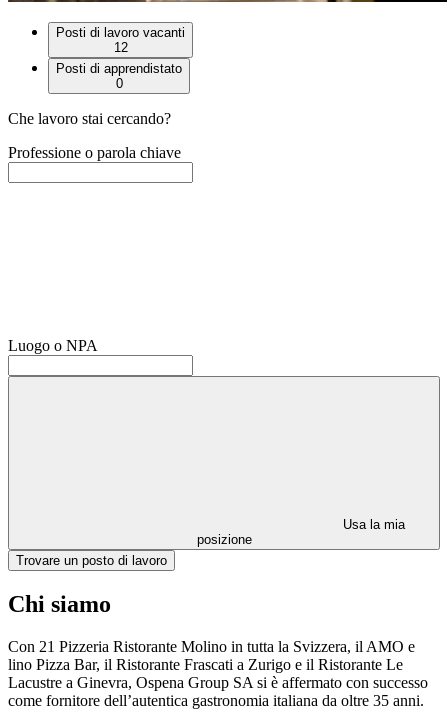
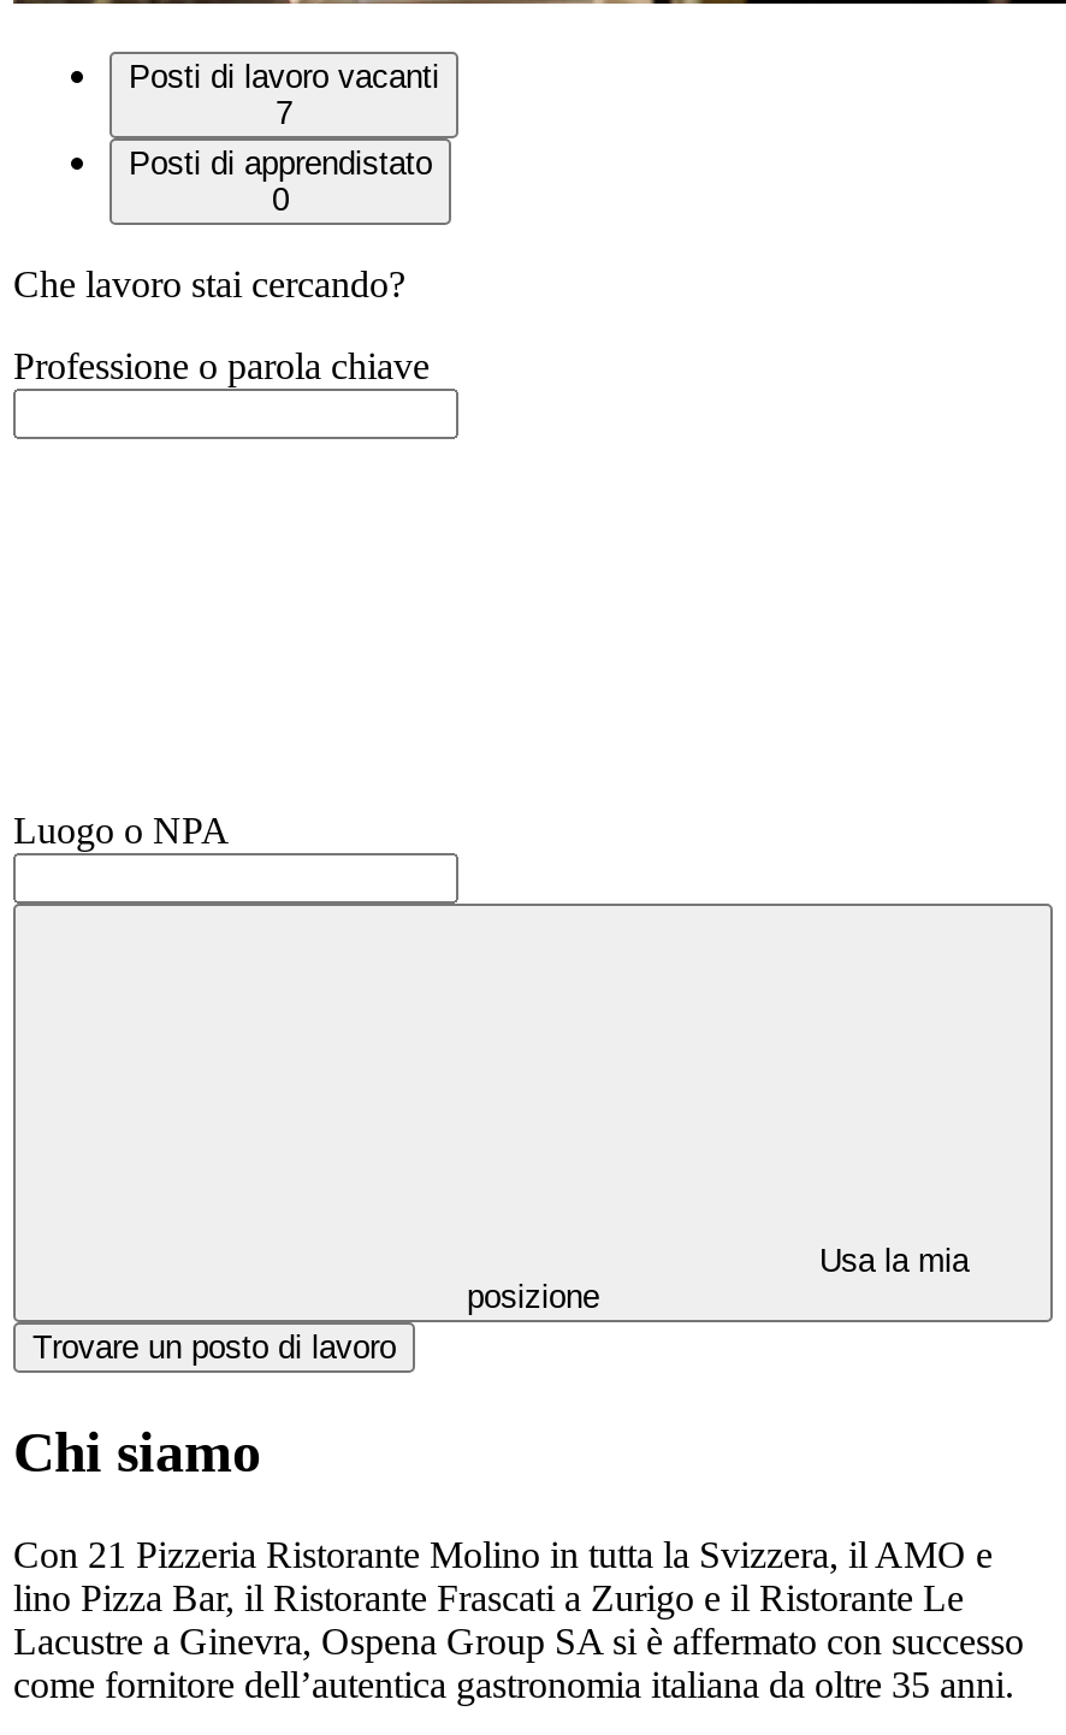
[113,40,127,55] 12 -> [276,96,292,132] 7

